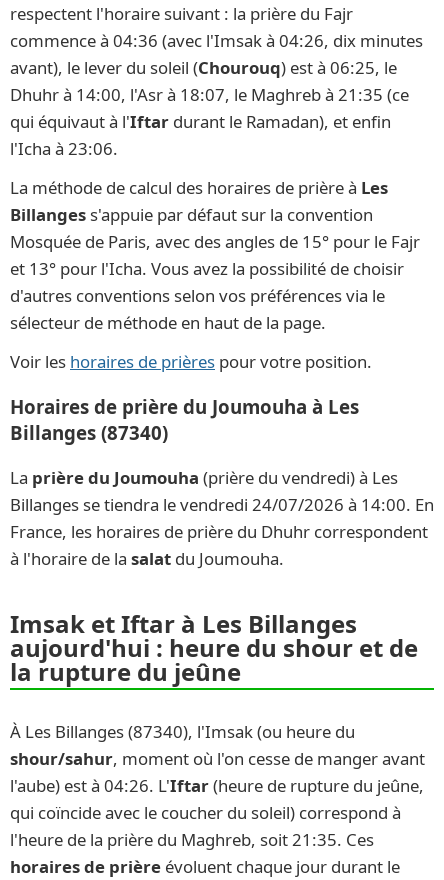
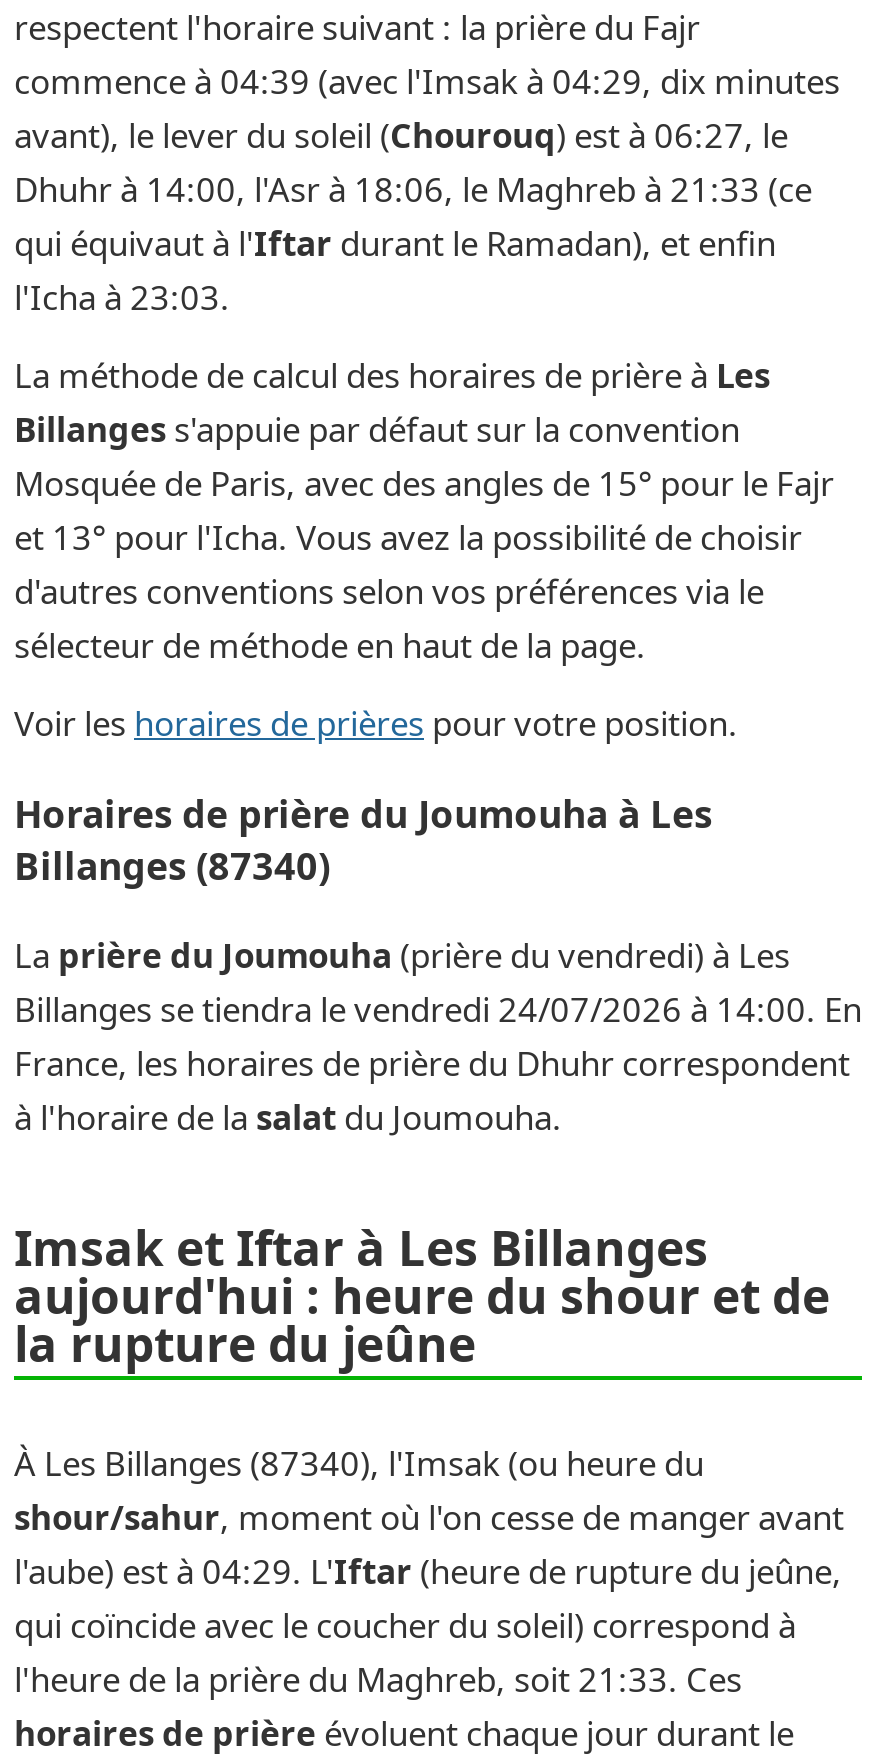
[10,29,423,52] commence à 04:36 (avec l'Imsak à 04:26, dix minutes -> [14,58,840,104] commence à 04:39 (avec l'Imsak à 04:29, dix minutes
[10,56,397,79] avant), le lever du soleil (Chourouq) est à 06:25, le -> [14,112,788,158] avant), le lever du soleil (Chourouq) est à 06:27, le
[10,83,409,106] Dhuhr à 14:00, l'Asr à 18:07, le Maghreb à 21:35 (ce -> [14,166,812,212] Dhuhr à 14:00, l'Asr à 18:06, le Maghreb à 21:33 (ce
[10,137,118,160] l'Icha à 23:06. -> [14,274,230,320] l'Icha à 23:03.
[10,774,424,797] l'aube) est à 04:26. L'Iftar (heure de rupture du jeûne, -> [14,1549,842,1595] l'aube) est à 04:29. L'Iftar (heure de rupture du jeûne,
[10,828,374,851] l'heure de la prière du Maghreb, soit 21:35. Ces -> [14,1657,742,1703] l'heure de la prière du Maghreb, soit 21:33. Ces

